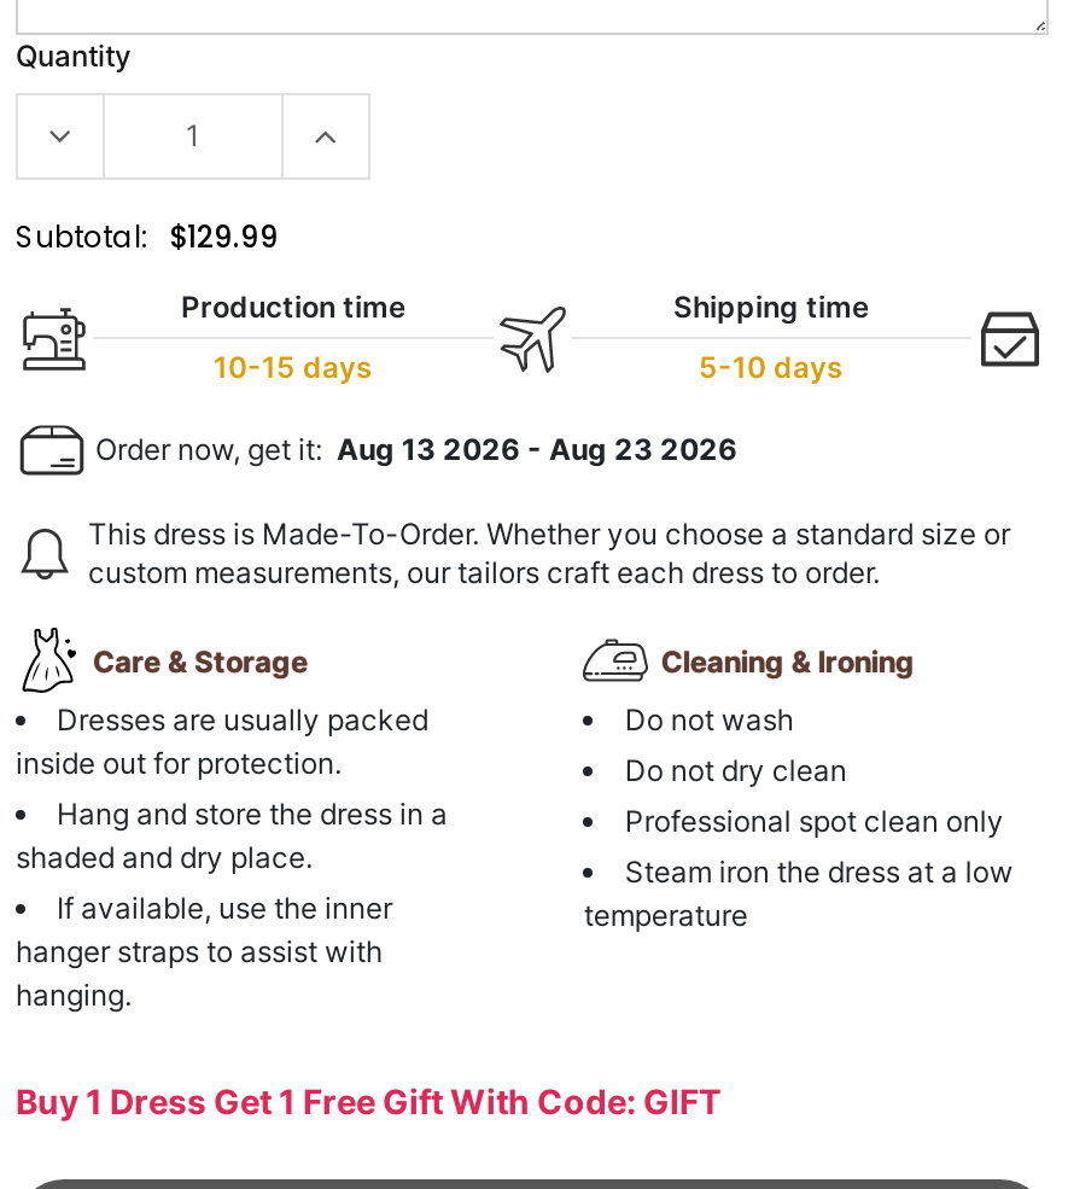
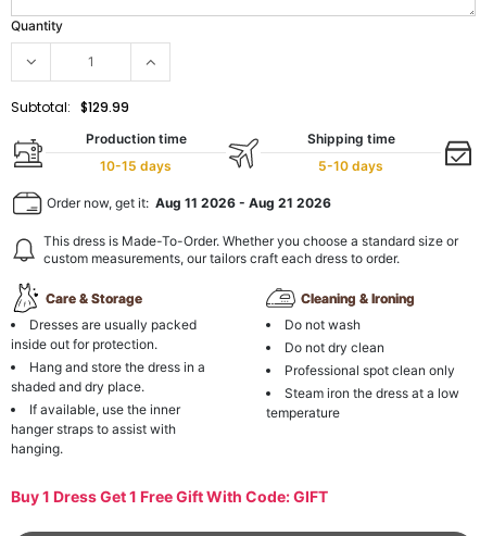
[88,431,737,467] Order now, get it: Aug 13 2026 - Aug 23 2026 -> [43,195,331,211] Order now, get it: Aug 11 2026 - Aug 21 2026

